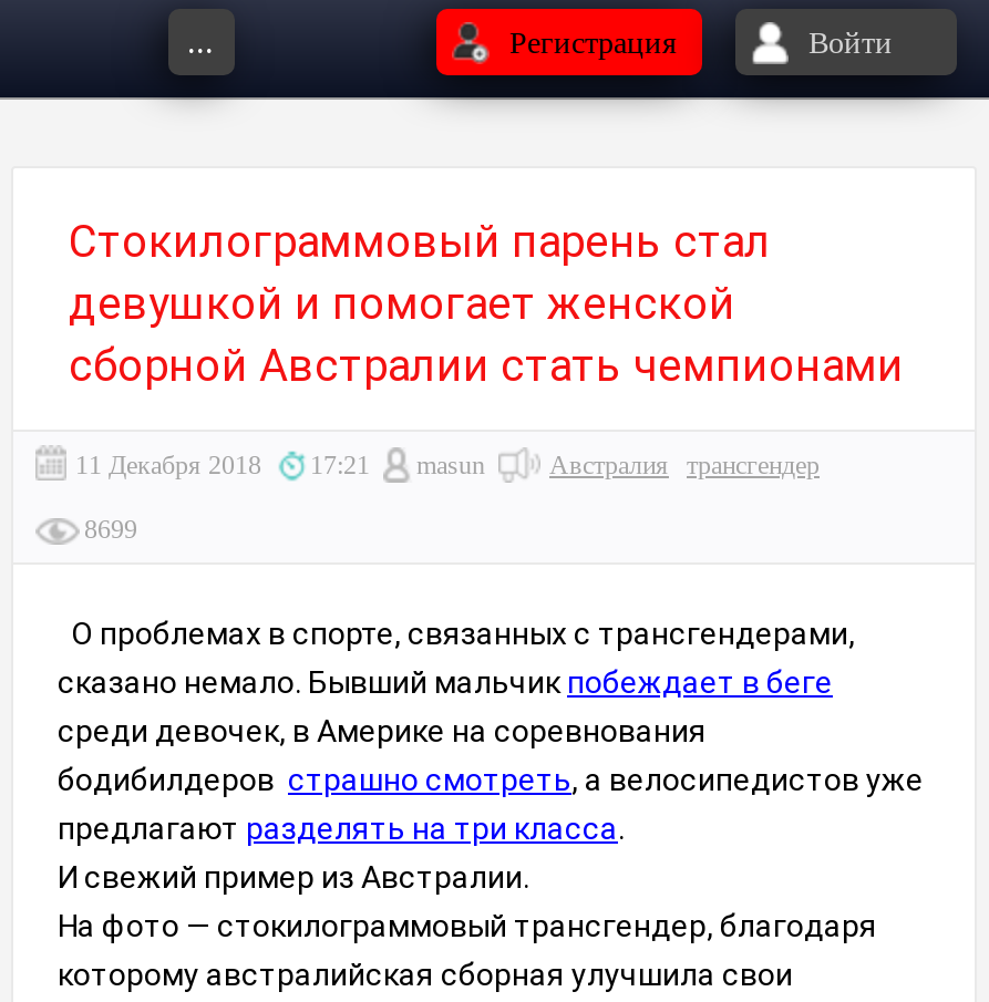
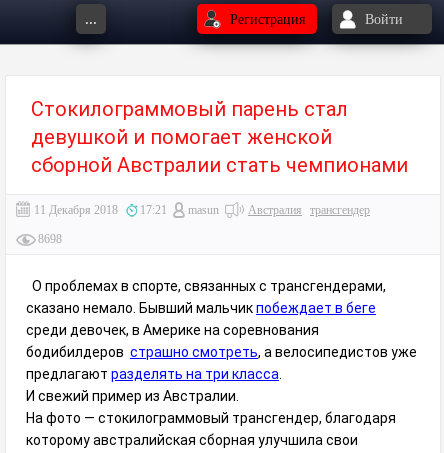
[84,514,137,545] 8699 -> [38,232,62,246] 8698

